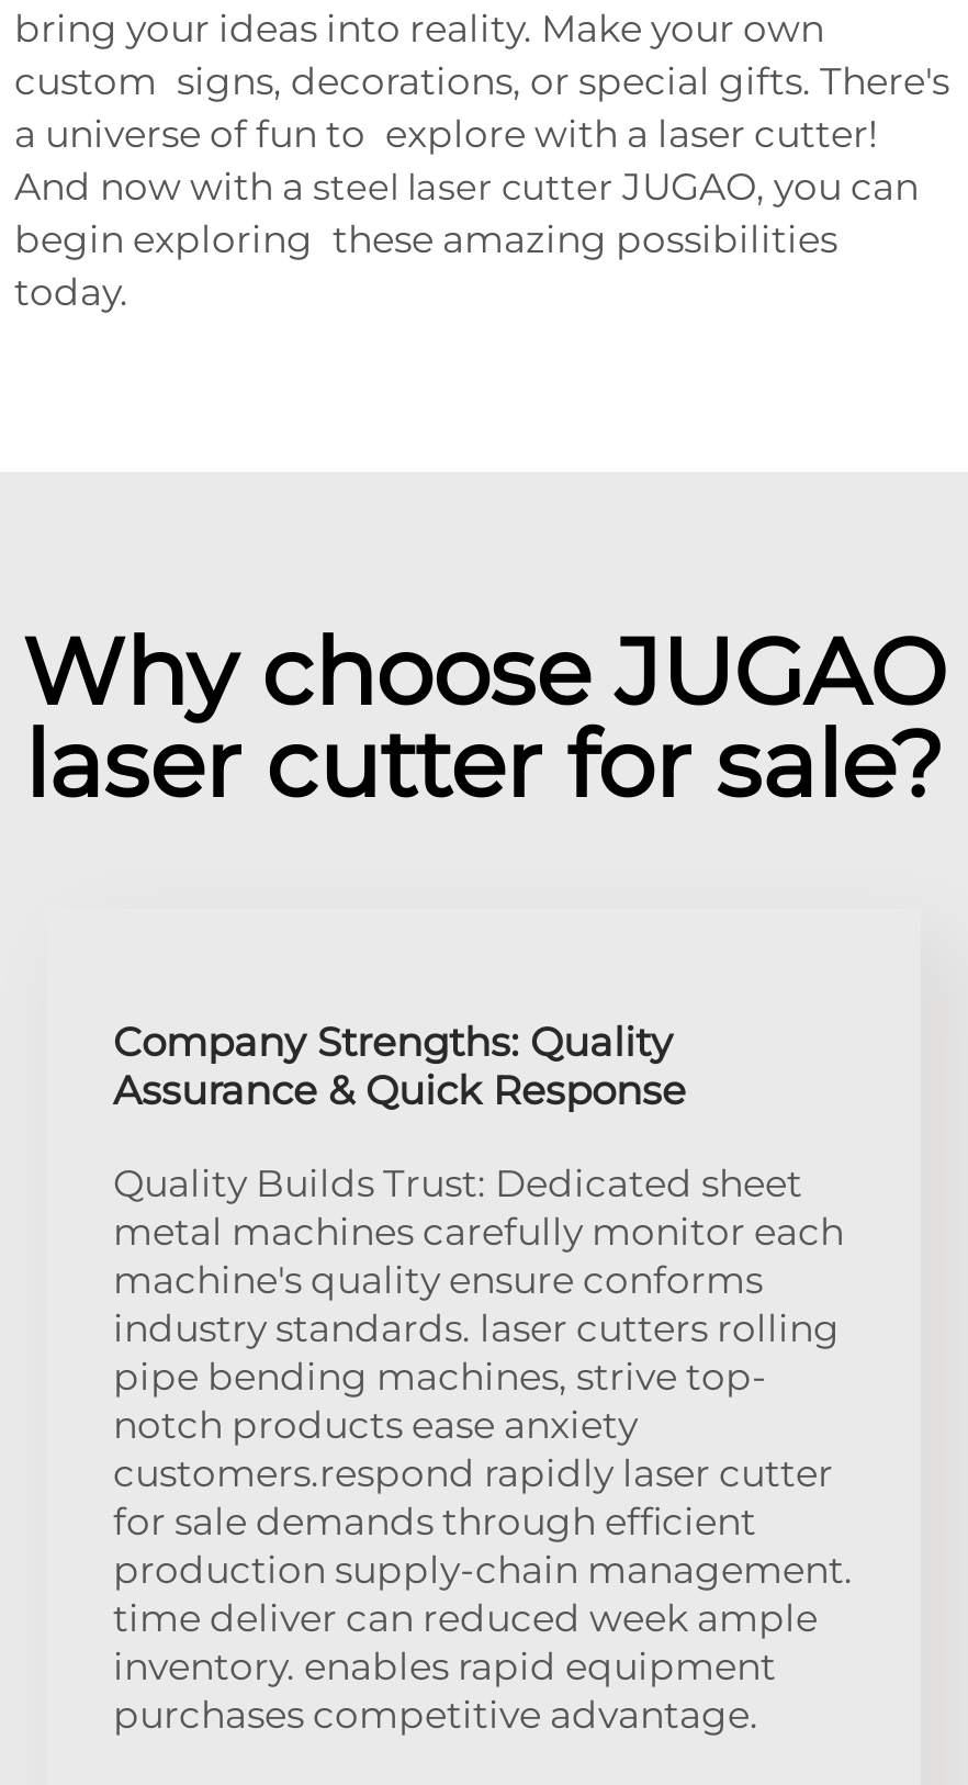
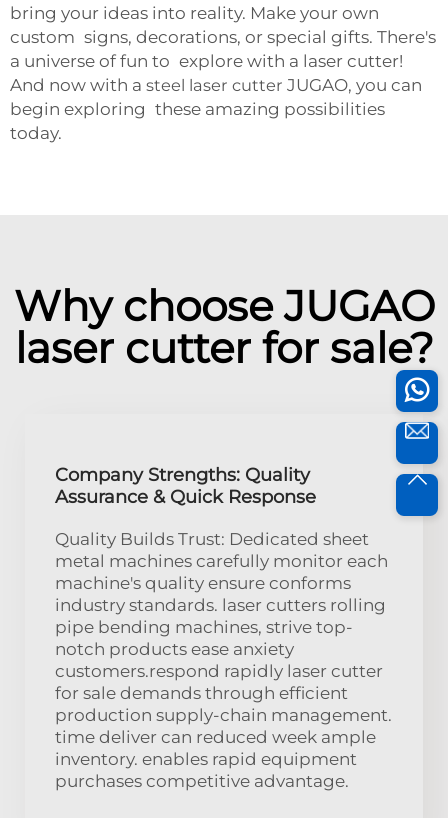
none -> [395,373,439,414] [image]
none -> [395,421,439,466] [image]
none -> [395,473,439,518] [image]

